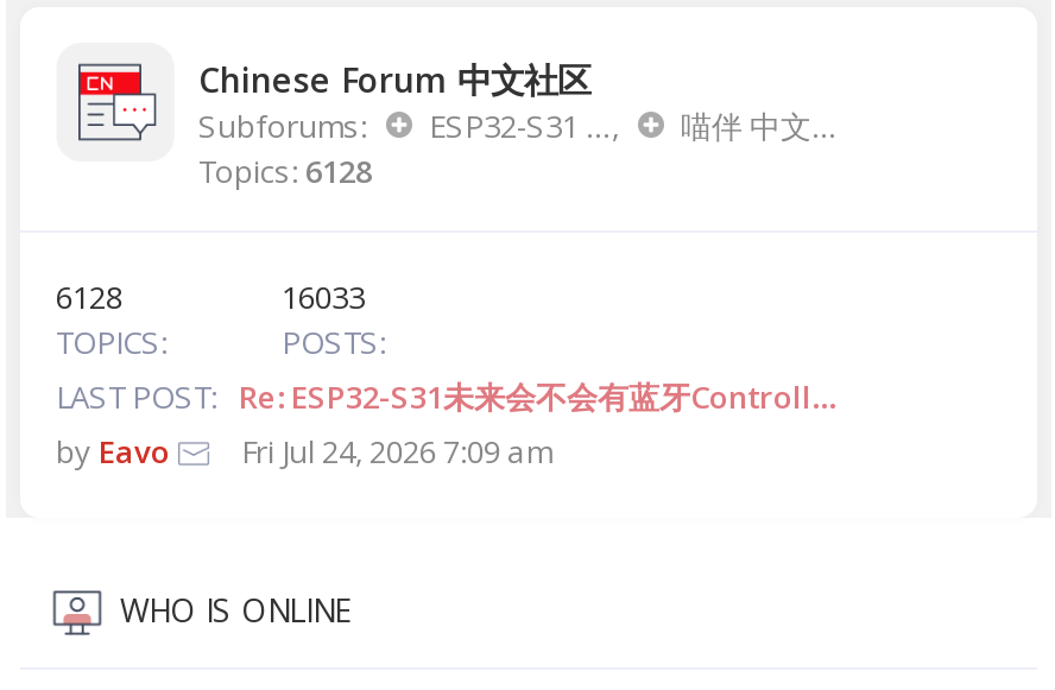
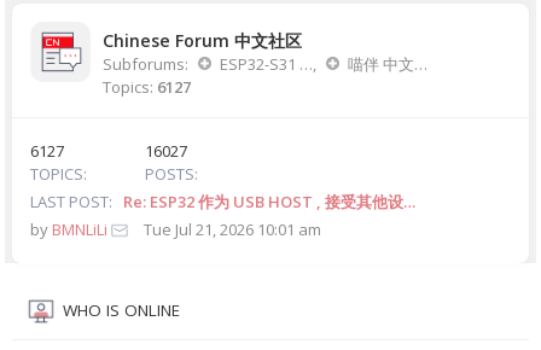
[198,148,372,191] Topics: 6128 -> [103,75,191,97] Topics: 6127
[56,274,122,317] 6128 -> [30,139,64,161] 6127
[282,274,365,317] 16033 -> [145,139,187,161] 16027
[56,374,835,471] Re: ESP32-S31未来会不会有蓝牙Controll… | by Eavo | Fri Jul 24, 2026 7:09 am -> [30,190,415,240] Re: ESP32 作为 USB HOST , 接受其他设… | by BMNLiLi | Tue Jul 21, 2026 10:01 am

